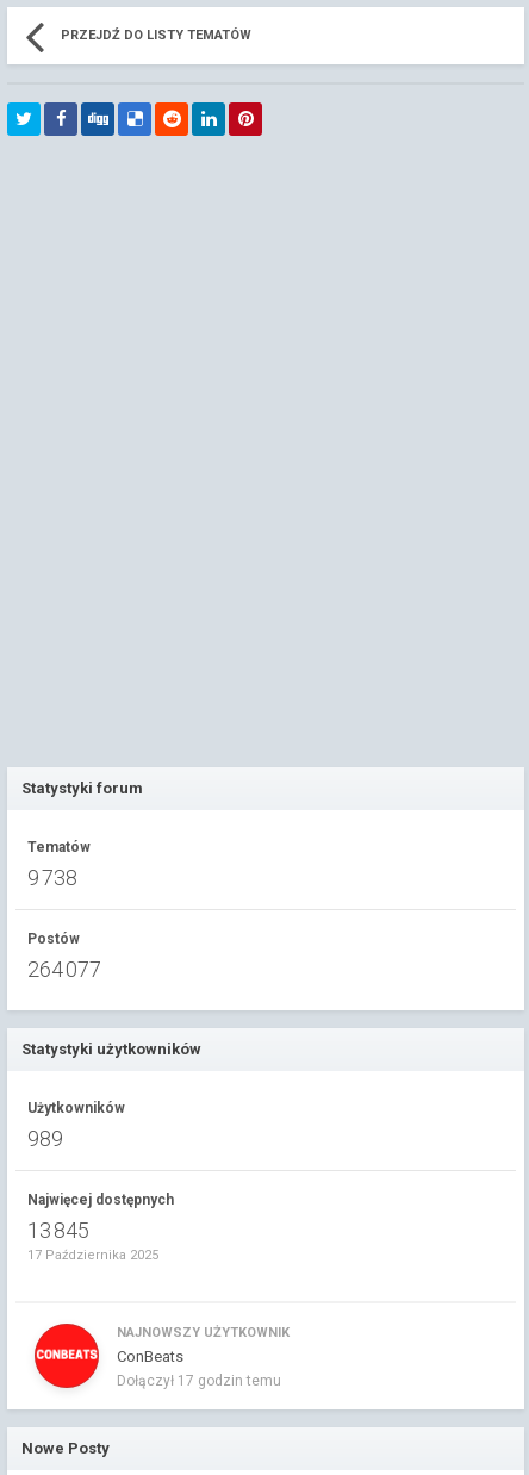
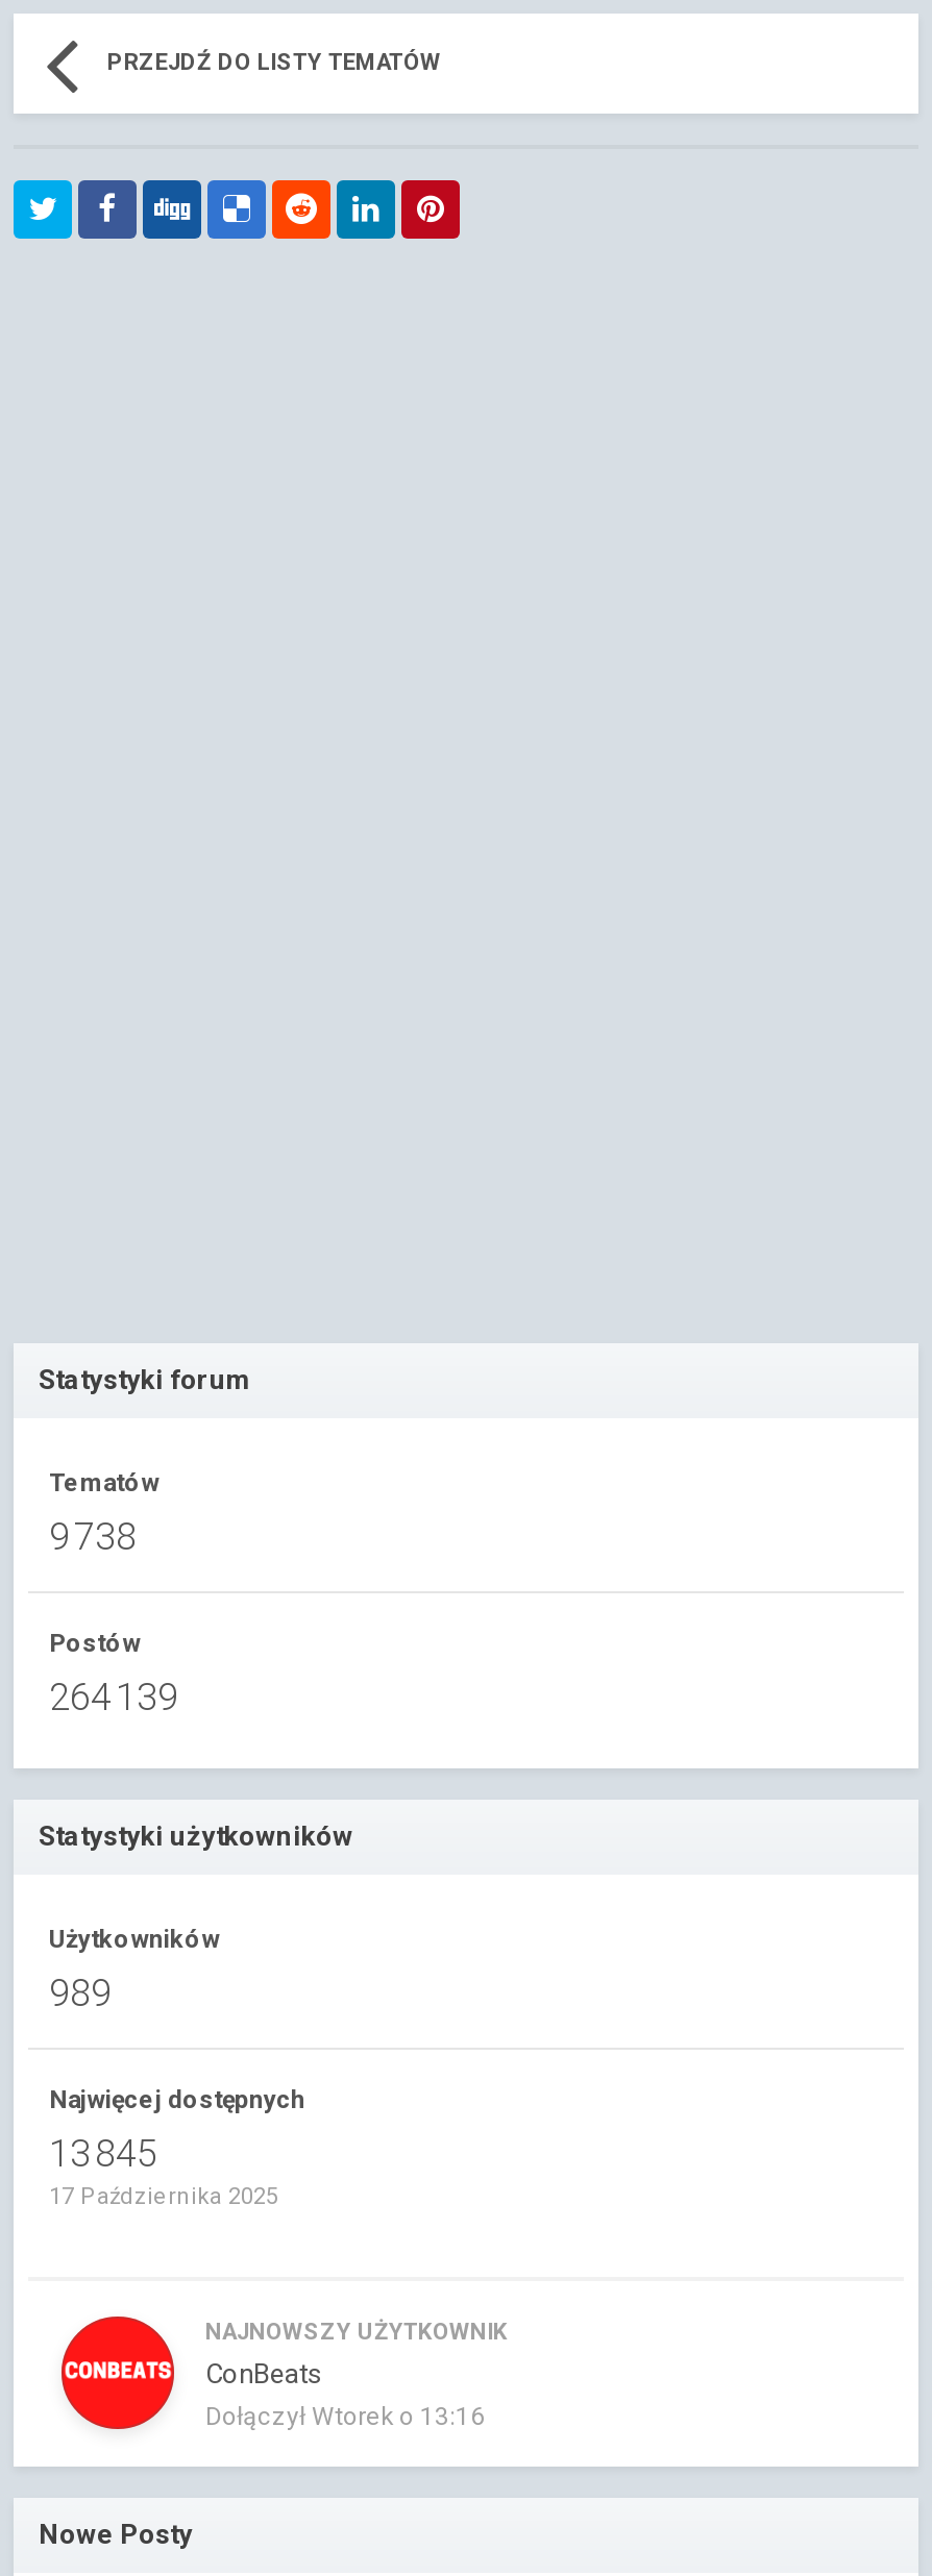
[27,957,101,982] 264 077 -> [49,1675,178,1718] 264 139
[117,1373,281,1389] Dołączył 17 godzin temu -> [205,2402,485,2431] Dołączył Wtorek o 13:16

